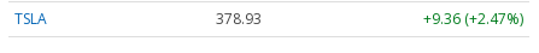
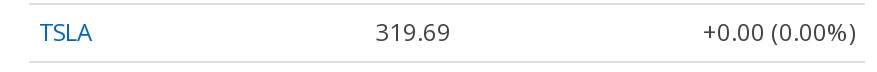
[216,9,523,29] 378.93 | +9.36 (+2.47%) -> [375,15,855,49] 319.69 | +0.00 (0.00%)

